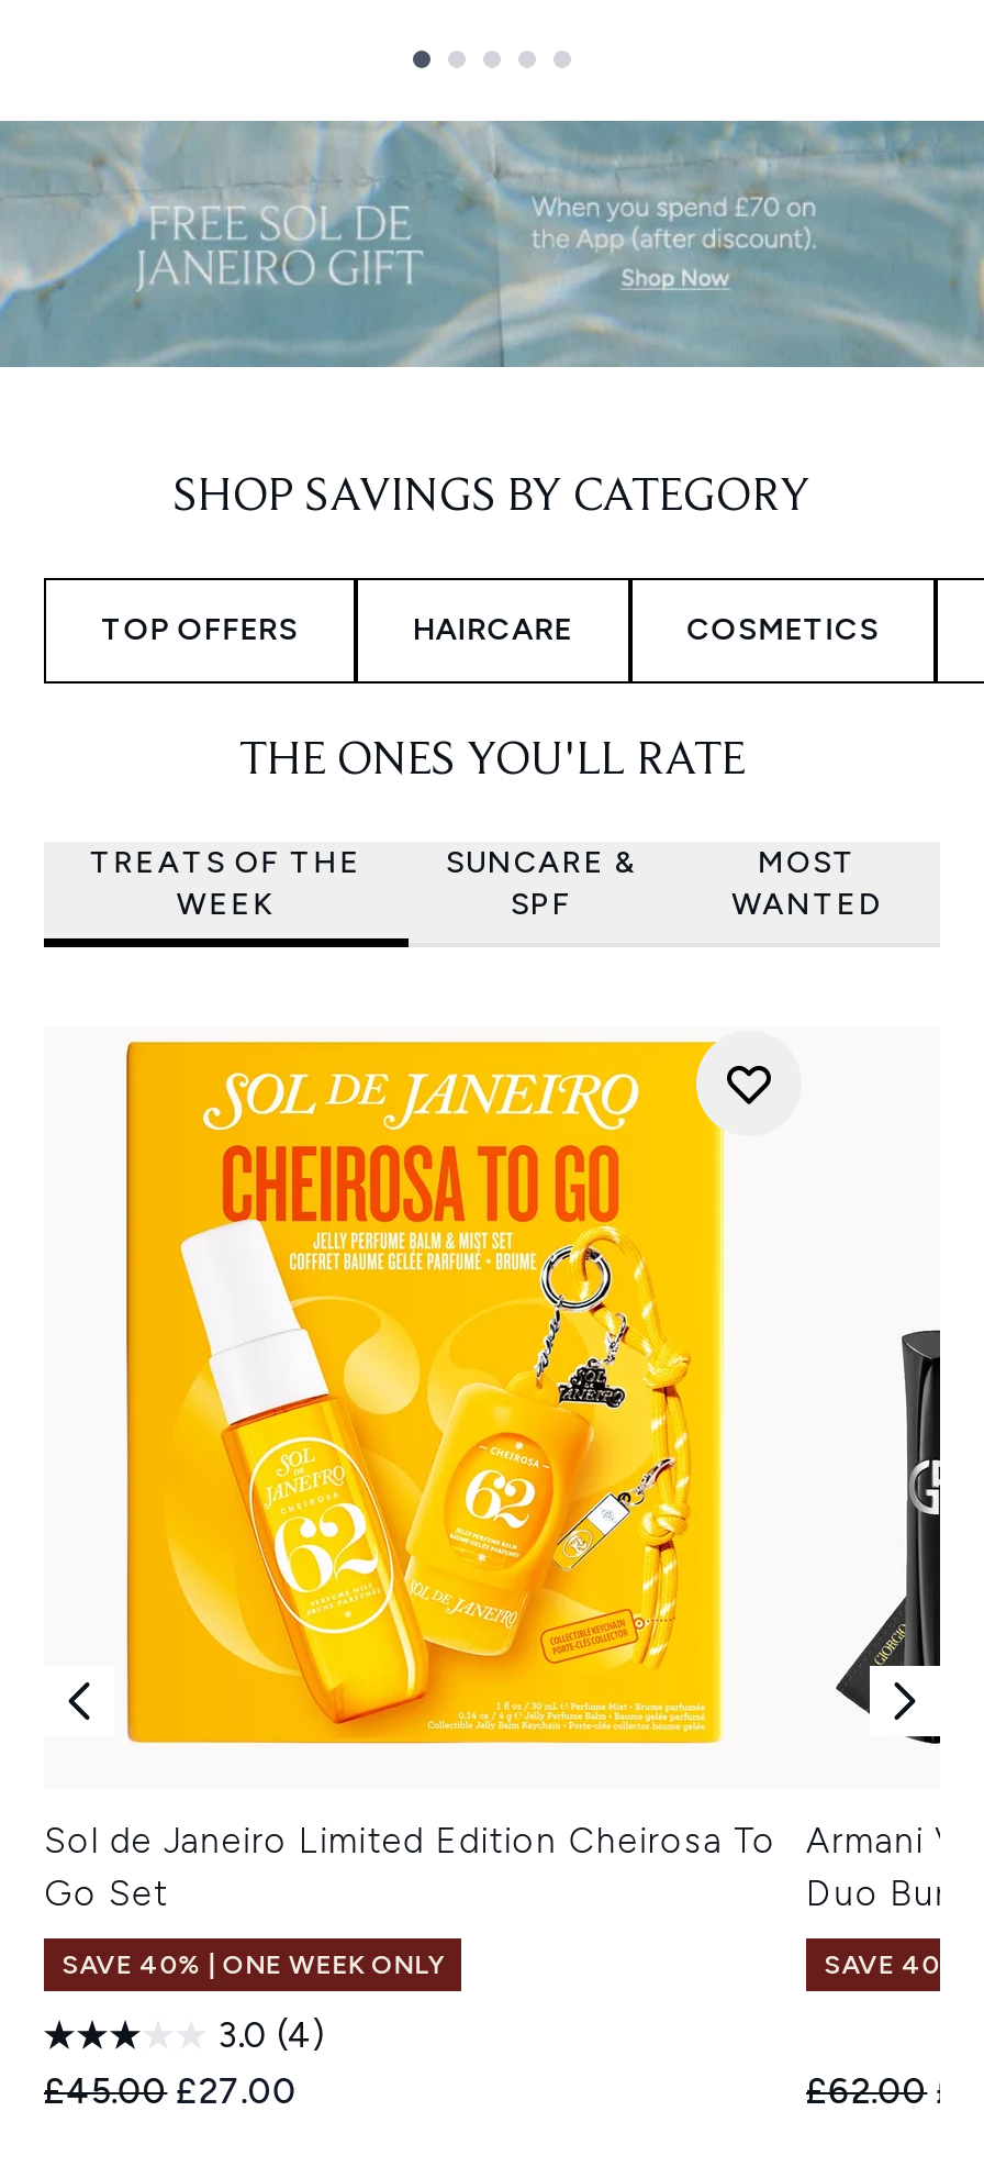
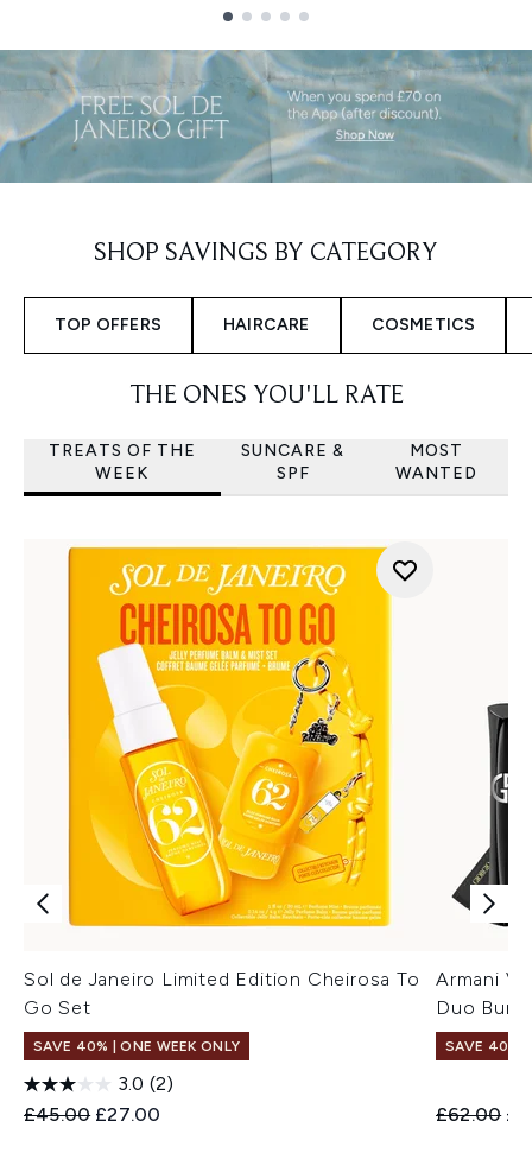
[217,2013,325,2055] 3.0 (4) -> [118,1072,173,1095] 3.0 (2)

